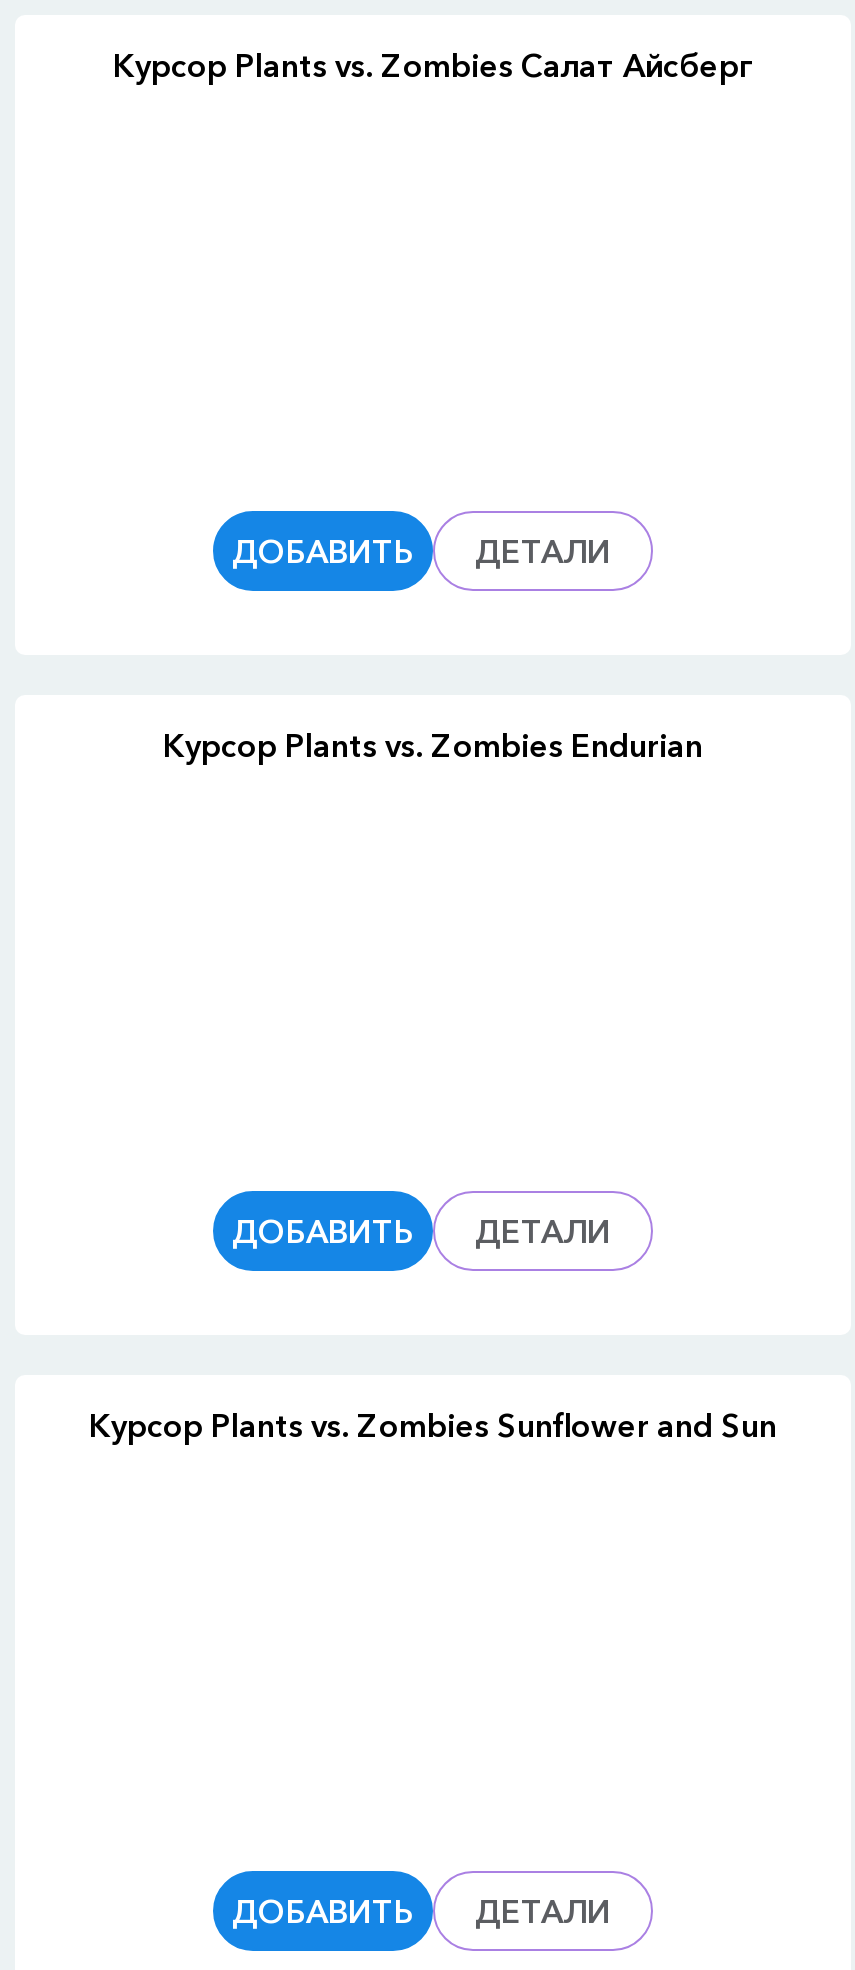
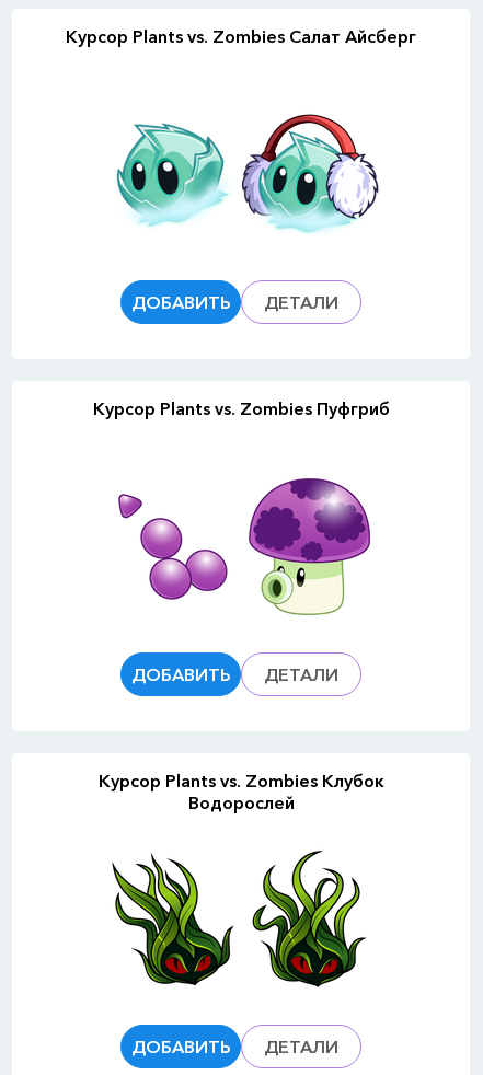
none -> [116,123,229,228] [image]
none -> [241,113,380,233] [image]
none -> [117,493,229,601] [image]
none -> [248,477,371,616] [image]
[163,724,703,764] Курсор Plants vs. Zombies Endurian -> [93,397,389,419] Курсор Plants vs. Zombies Пуфгриб
none -> [111,853,234,986] [image]
none -> [251,849,366,989] [image]
[89,1404,777,1444] Курсор Plants vs. Zombies Sunflower and Sun -> [98,769,384,813] Курсор Plants vs. Zombies Клубок | Водорослей

